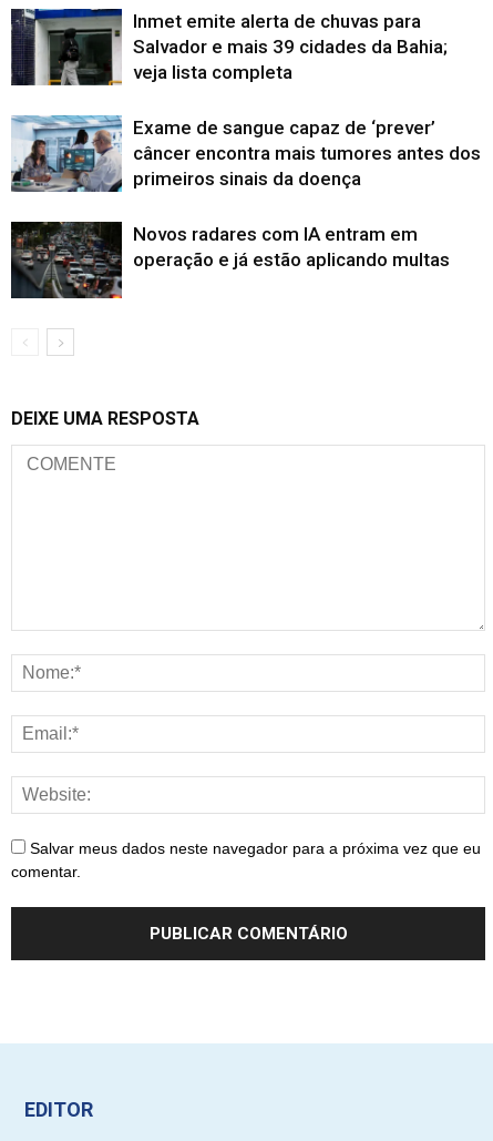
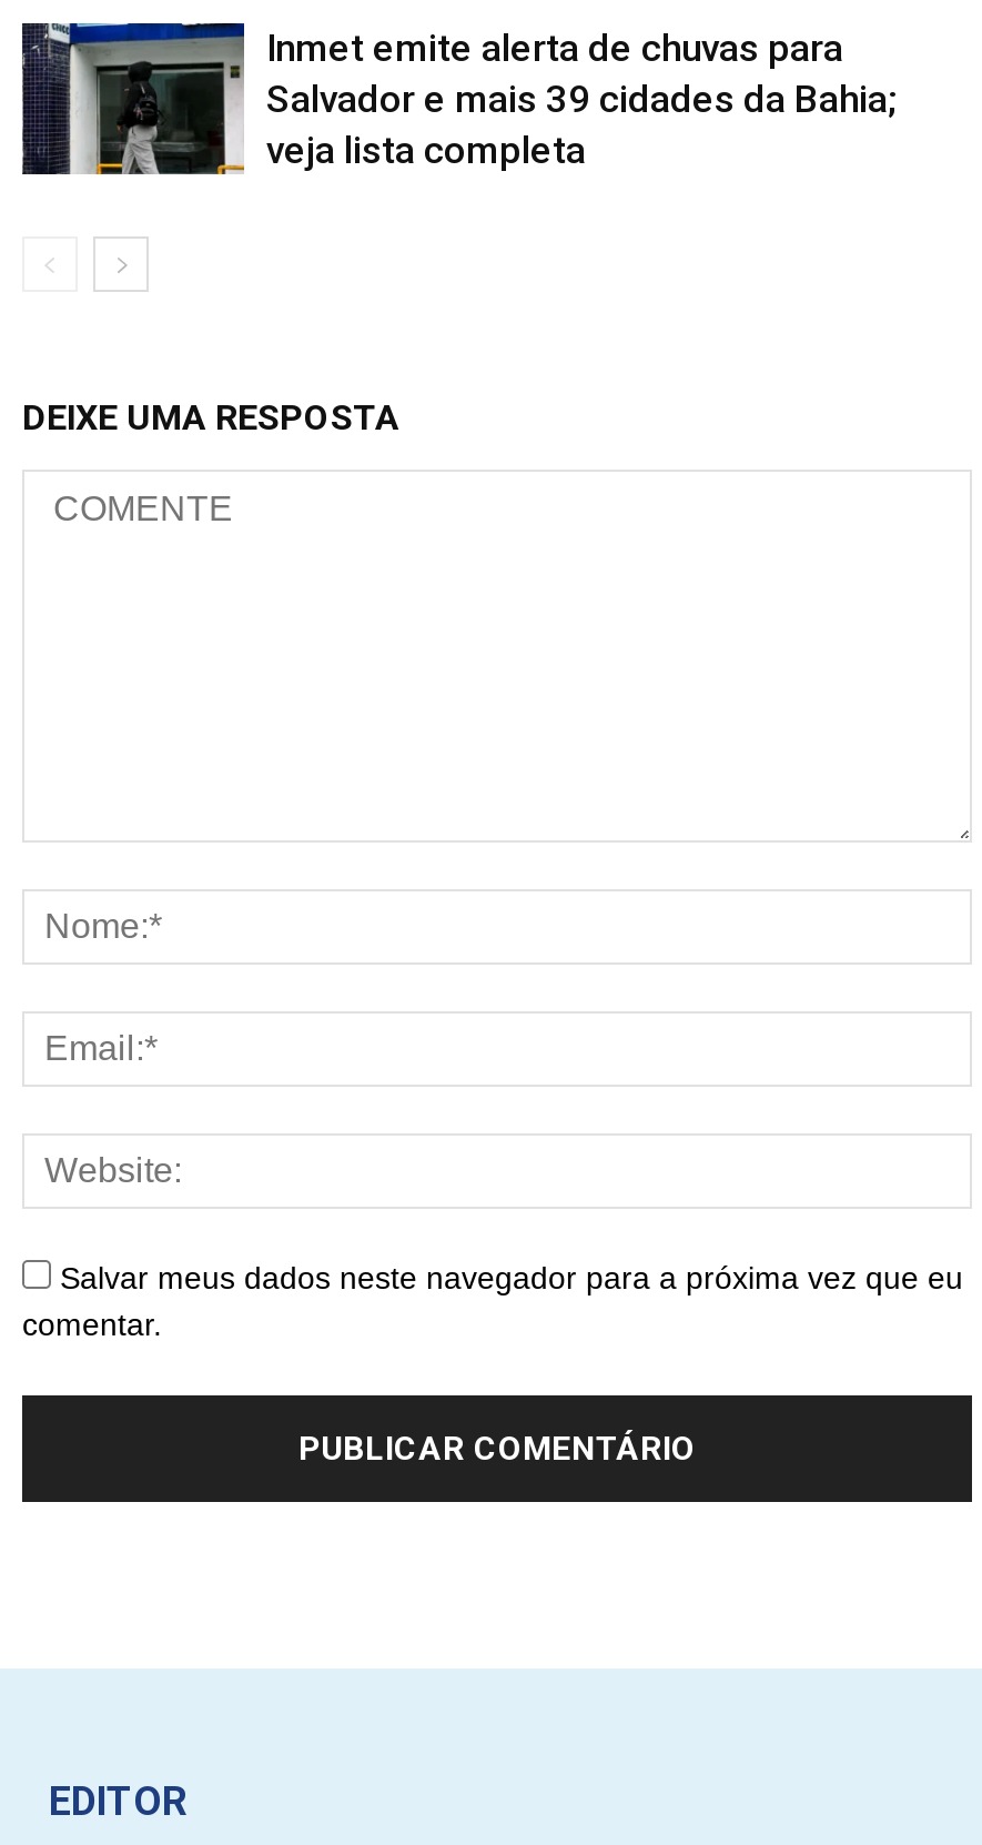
[10,114,481,270] [image] | Exame de sangue capaz de ‘prever’ | câncer encontra mais tumores antes dos | primeiros sinais da doença | Novos radares com IA entram em | operação e já estão aplicando multas -> none
[11,221,123,299] [image] -> none

